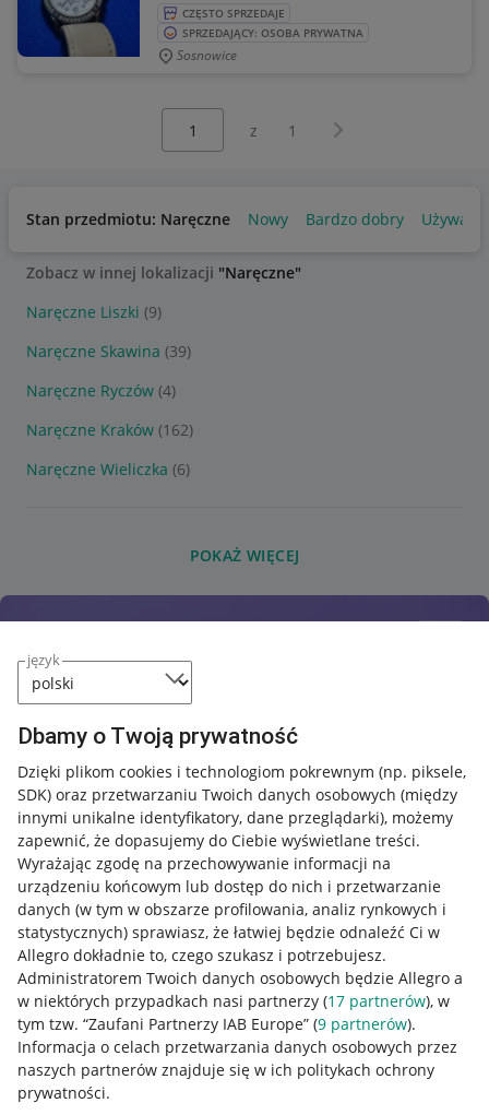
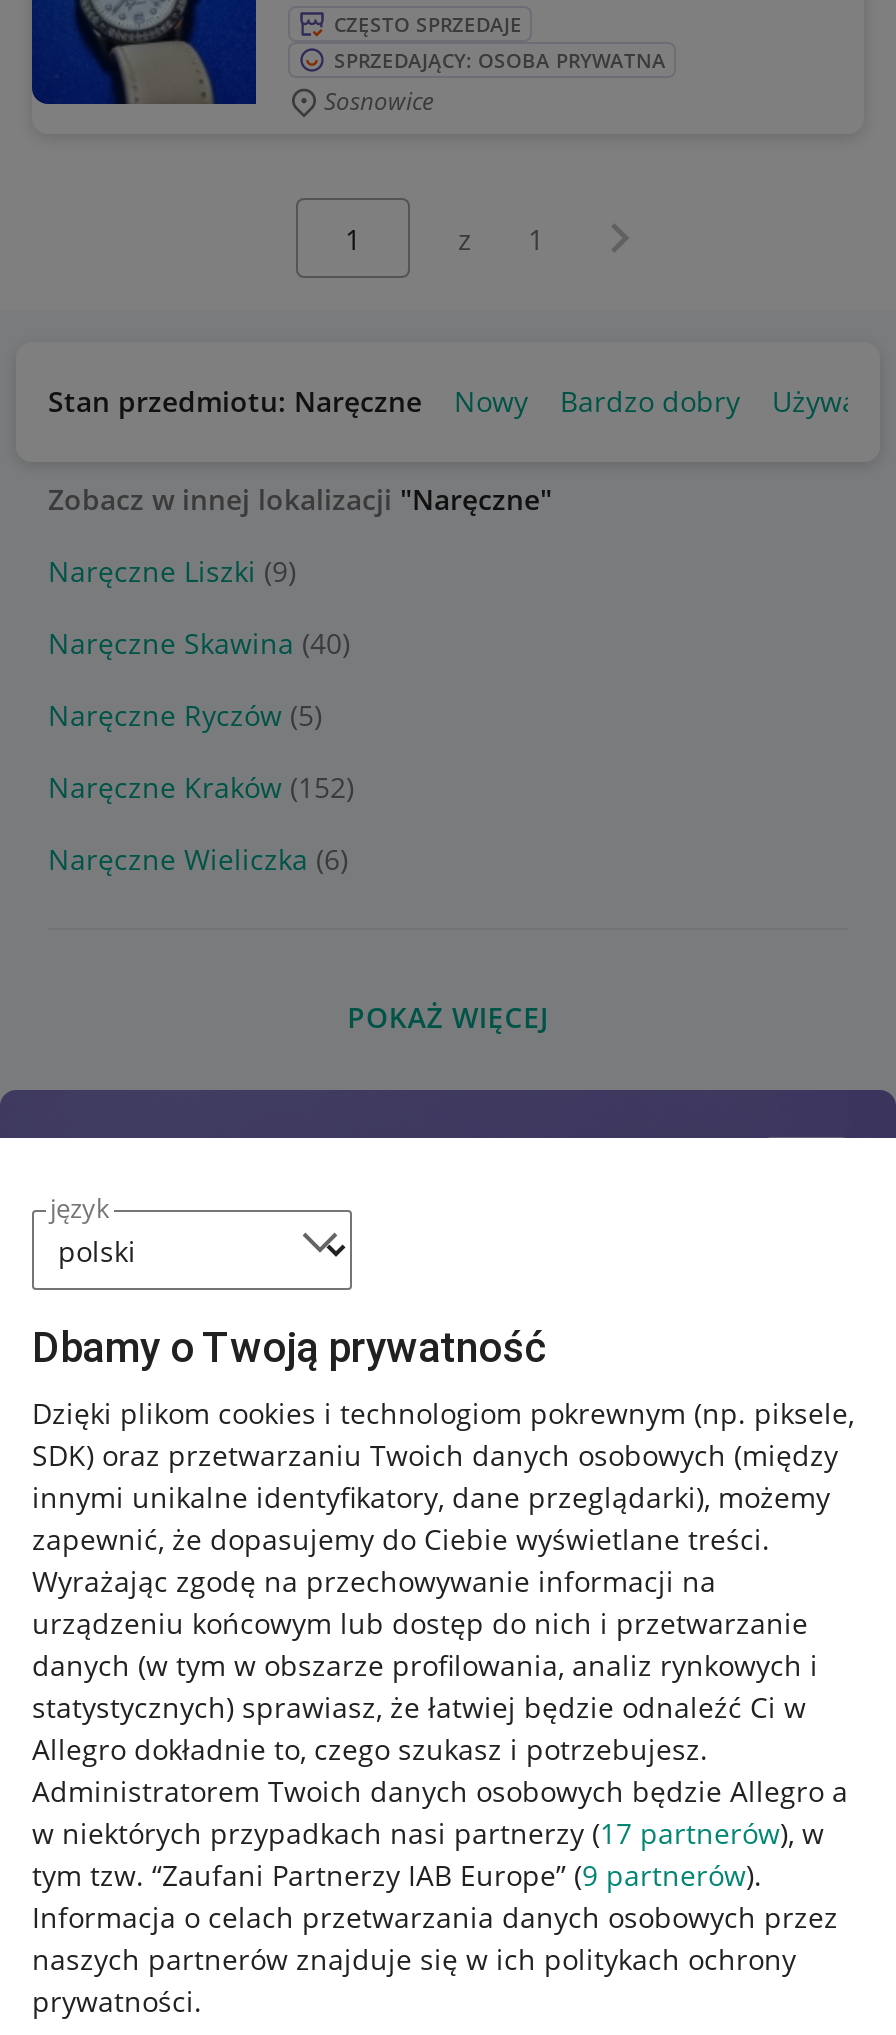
[26,341,191,361] Naręczne Skawina (39) -> [48,624,350,662] Naręczne Skawina (40)
[26,380,176,401] Naręczne Ryczów (4) -> [48,696,322,734] Naręczne Ryczów (5)
[26,419,193,440] Naręczne Kraków (162) -> [48,768,354,806] Naręczne Kraków (152)

